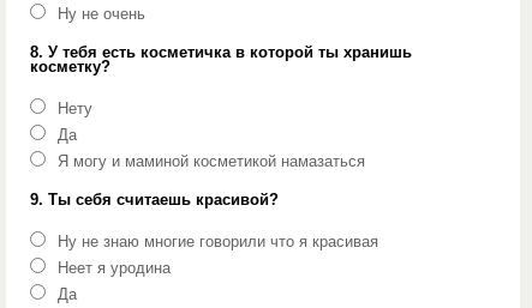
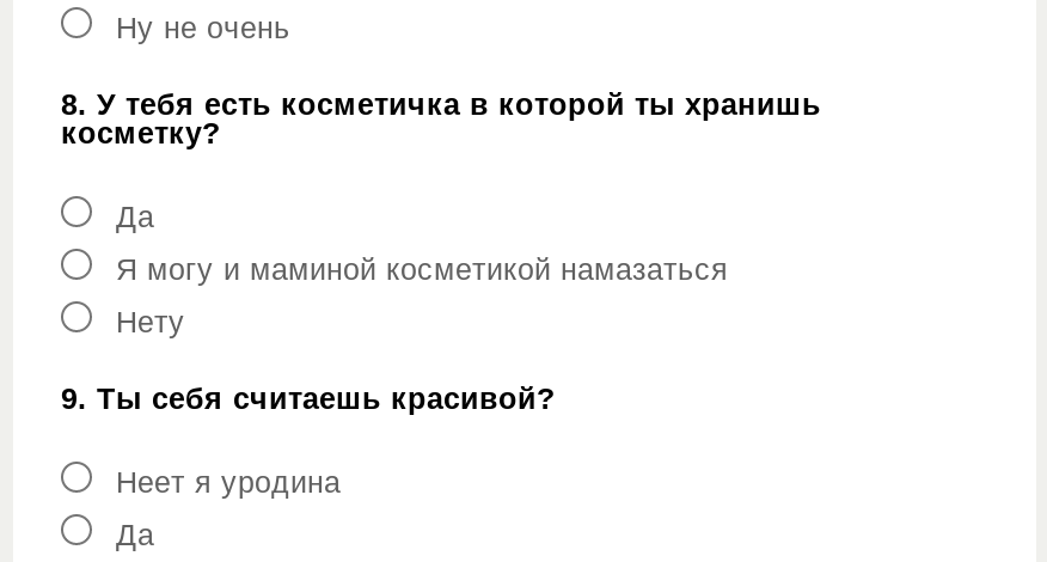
moved [58,100,92,117] -> [116,305,185,339]: Нету
[58,233,378,250] Ну не знаю многие говорили что я красивая -> none

